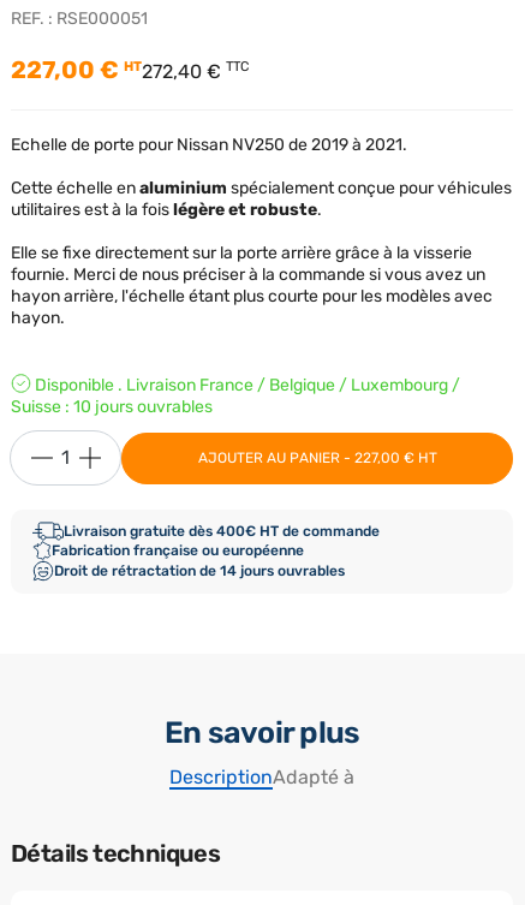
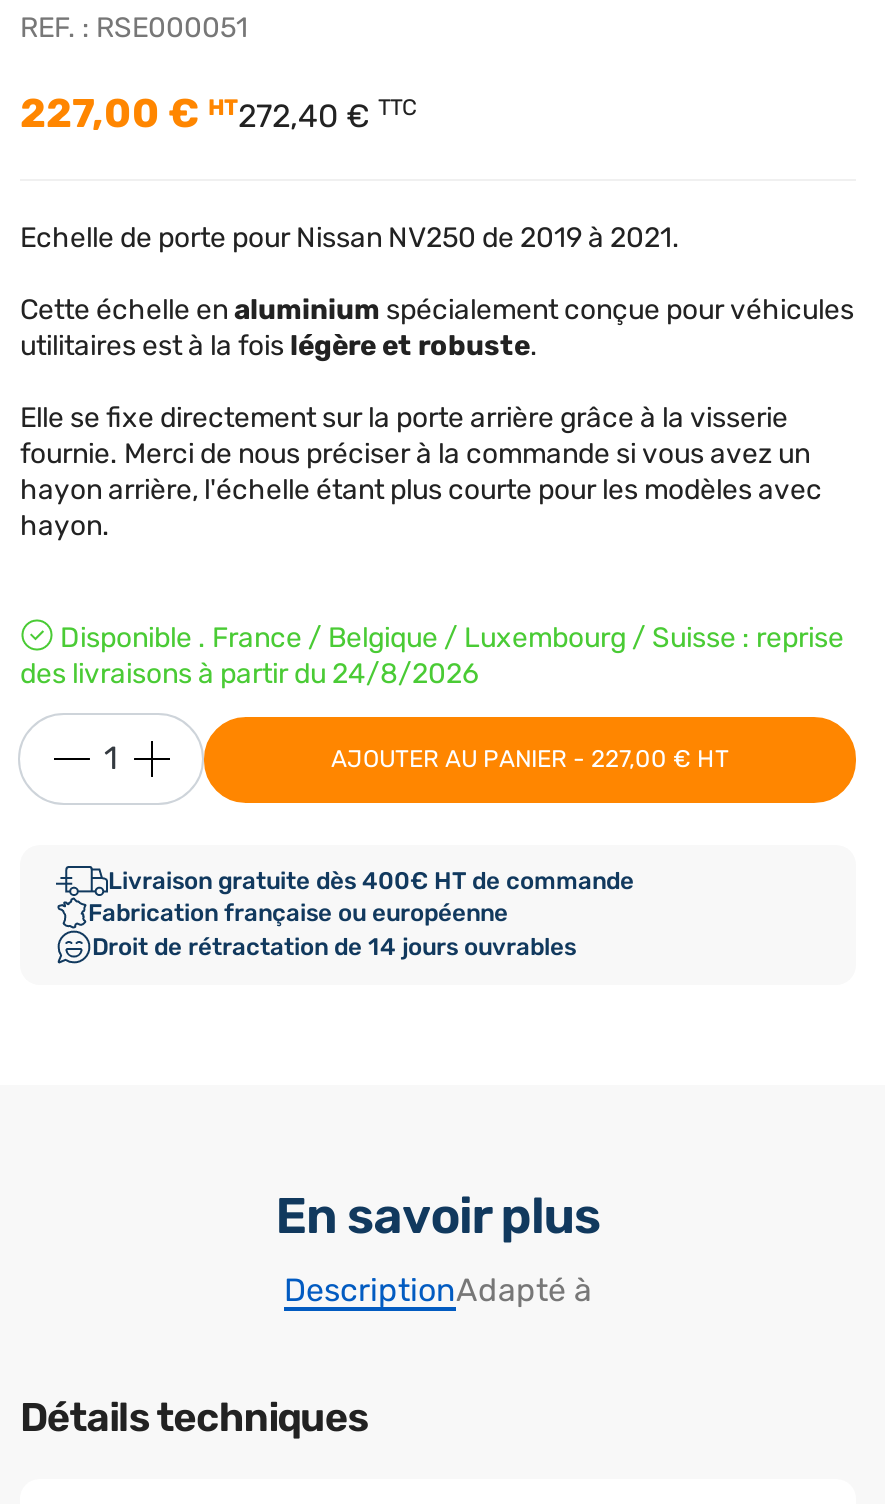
[11,375,460,417] Disponible . Livraison France / Belgique / Luxembourg / | Suisse : 10 jours ouvrables -> [20,621,844,691] Disponible . France / Belgique / Luxembourg / Suisse : reprise | des livraisons à partir du 24/8/2026

